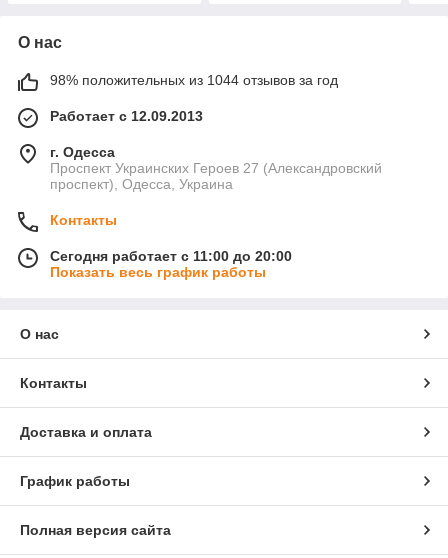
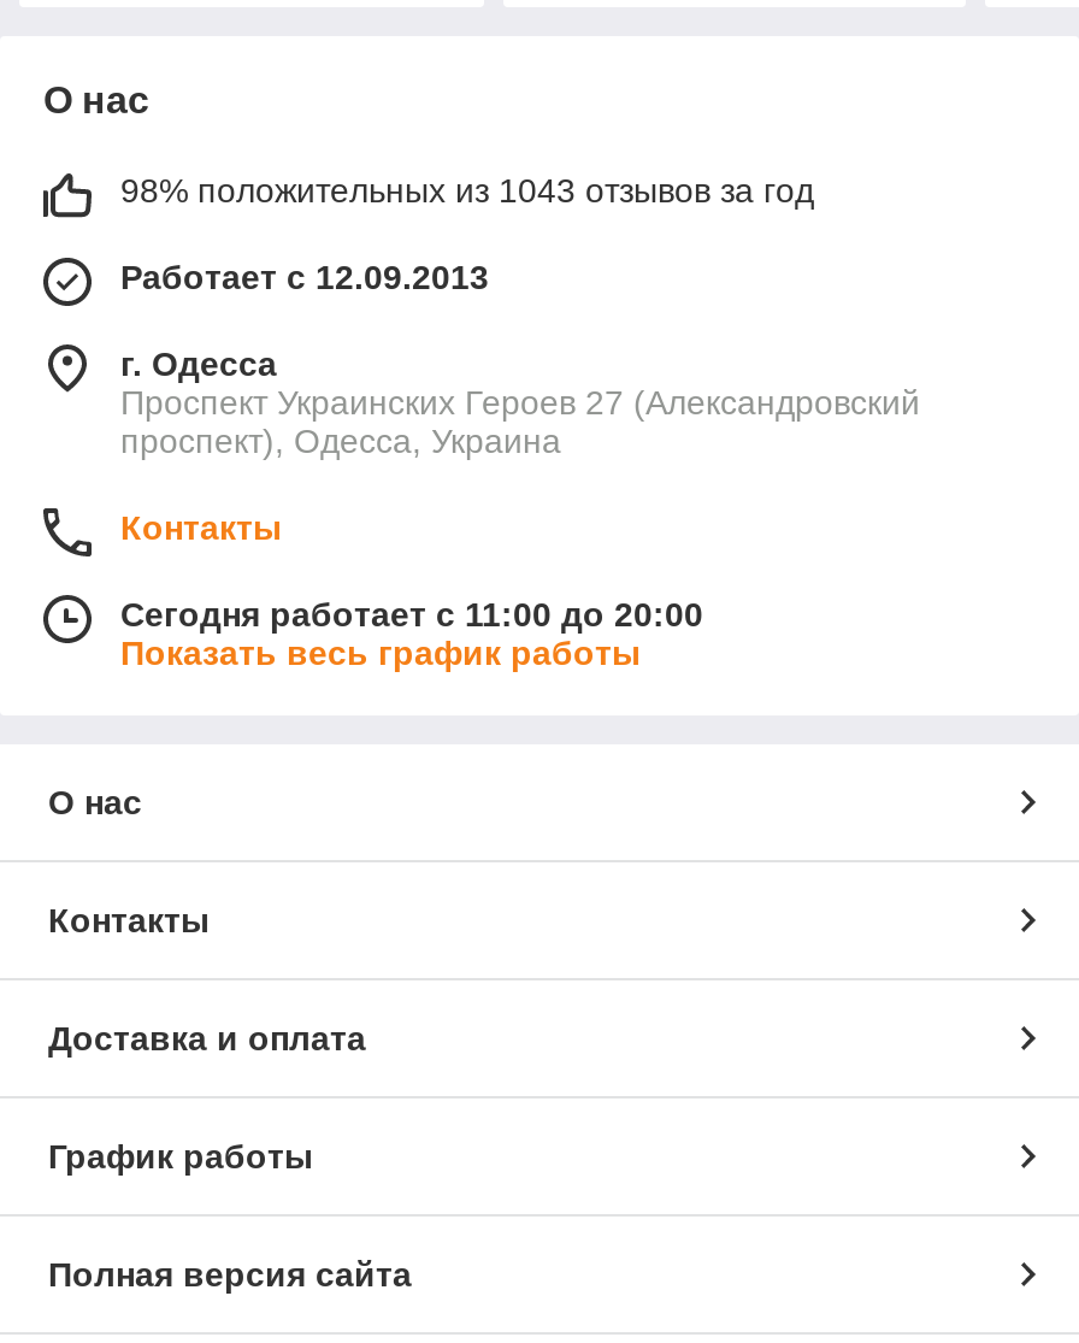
[50,72,338,88] 98% положительных из 1044 отзывов за год -> [120,171,814,209] 98% положительных из 1043 отзывов за год

